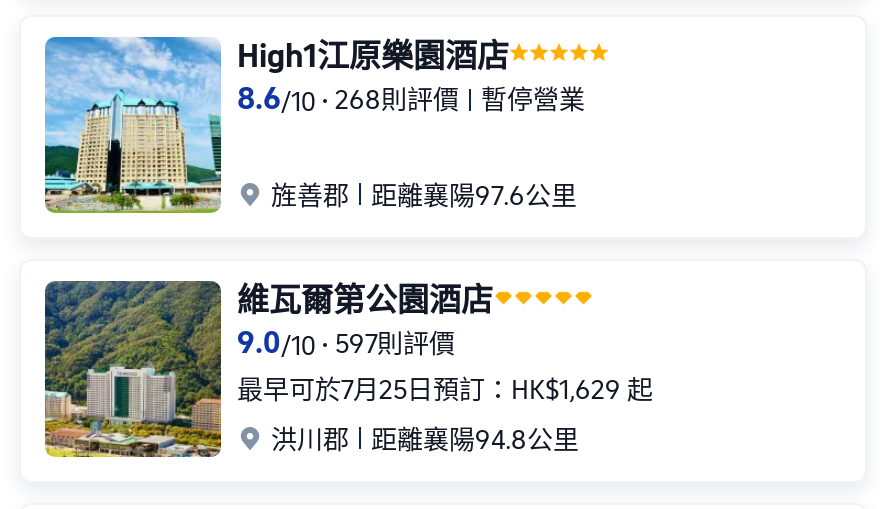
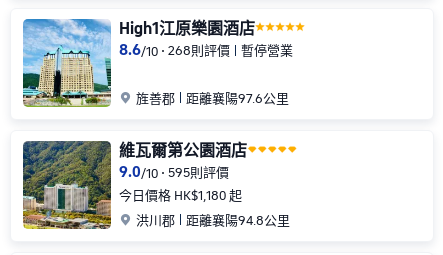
[237,326,455,362] 9.0/10 597則評價 -> [119,163,229,181] 9.0/10 595則評價
[237,375,653,405] 最早可於7月25日預訂：HK$1,629 起 -> [119,188,242,203] 今日價格 HK$1,180 起

